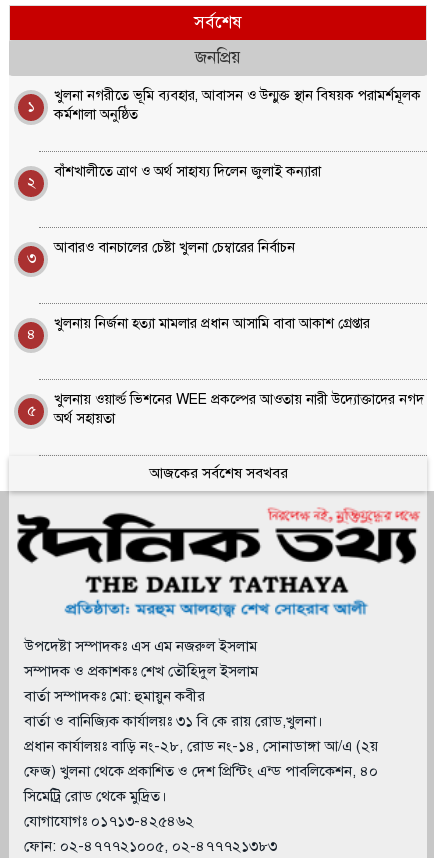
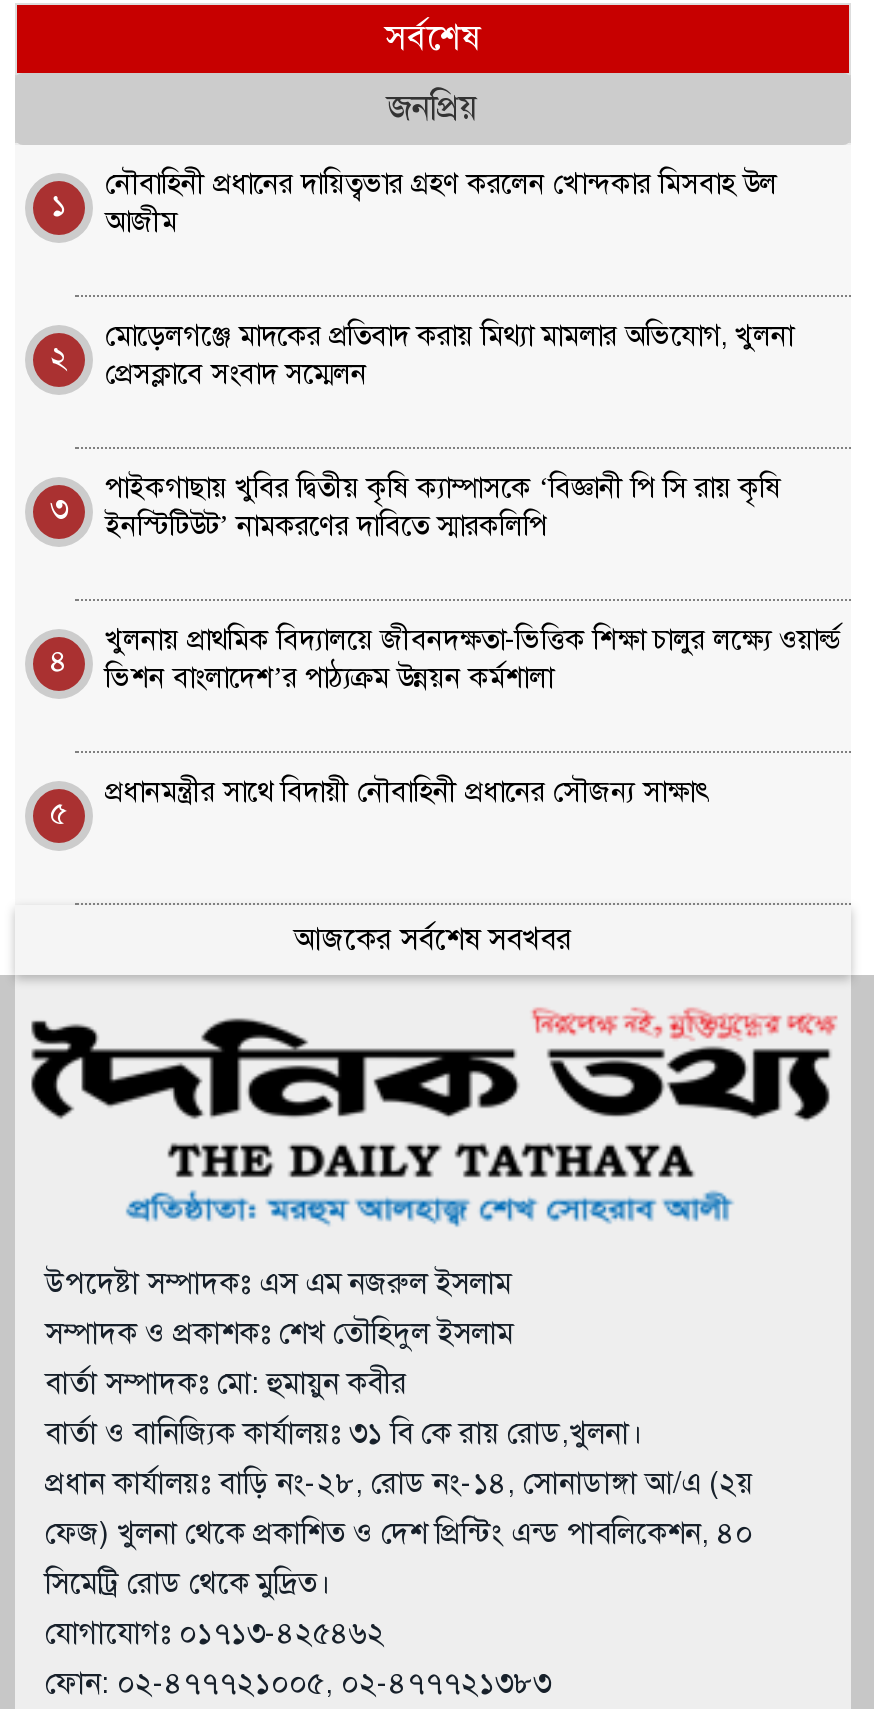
[54,86,421,123] খুলনা নগরীতে ভূমি ব্যবহার, আবাসন ও উন্মুক্ত স্থান বিষয়ক পরামর্শমূলক | কর্মশালা অনুষ্ঠিত -> [105,165,777,239] নৌবাহিনী প্রধানের দায়িত্বভার গ্রহণ করলেন খোন্দকার মিসবাহ উল | আজীম
[54,162,321,180] বাঁশখালীতে ত্রাণ ও অর্থ সাহায্য দিলেন জুলাই কন্যারা -> [105,317,793,391] মোড়েলগঞ্জে মাদকের প্রতিবাদ করায় মিথ্যা মামলার অভিযোগ, খুলনা | প্রেসক্লাবে সংবাদ সম্মেলন
[54,238,295,256] আবারও বানচালের চেষ্টা খুলনা চেম্বারের নির্বাচন -> [105,469,781,543] পাইকগাছায় খুবির দ্বিতীয় কৃষি ক্যাম্পাসকে ‘বিজ্ঞানী পি সি রায় কৃষি | ইনস্টিটিউট’ নামকরণের দাবিতে স্মারকলিপি
[54,314,370,332] খুলনায় নির্জনা হত্যা মামলার প্রধান আসামি বাবা আকাশ গ্রেপ্তার -> [105,621,841,695] খুলনায় প্রাথমিক বিদ্যালয়ে জীবনদক্ষতা-ভিত্তিক শিক্ষা চালুর লক্ষ্যে ওয়ার্ল্ড | ভিশন বাংলাদেশ’র পাঠ্যক্রম উন্নয়ন কর্মশালা
[54,390,424,427] খুলনায় ওয়ার্ল্ড ভিশনের WEE প্রকল্পের আওতায় নারী উদ্যোক্তাদের নগদ | অর্থ সহায়তা -> [105,773,711,809] প্রধানমন্ত্রীর সাথে বিদায়ী নৌবাহিনী প্রধানের সৌজন্য সাক্ষাৎ

